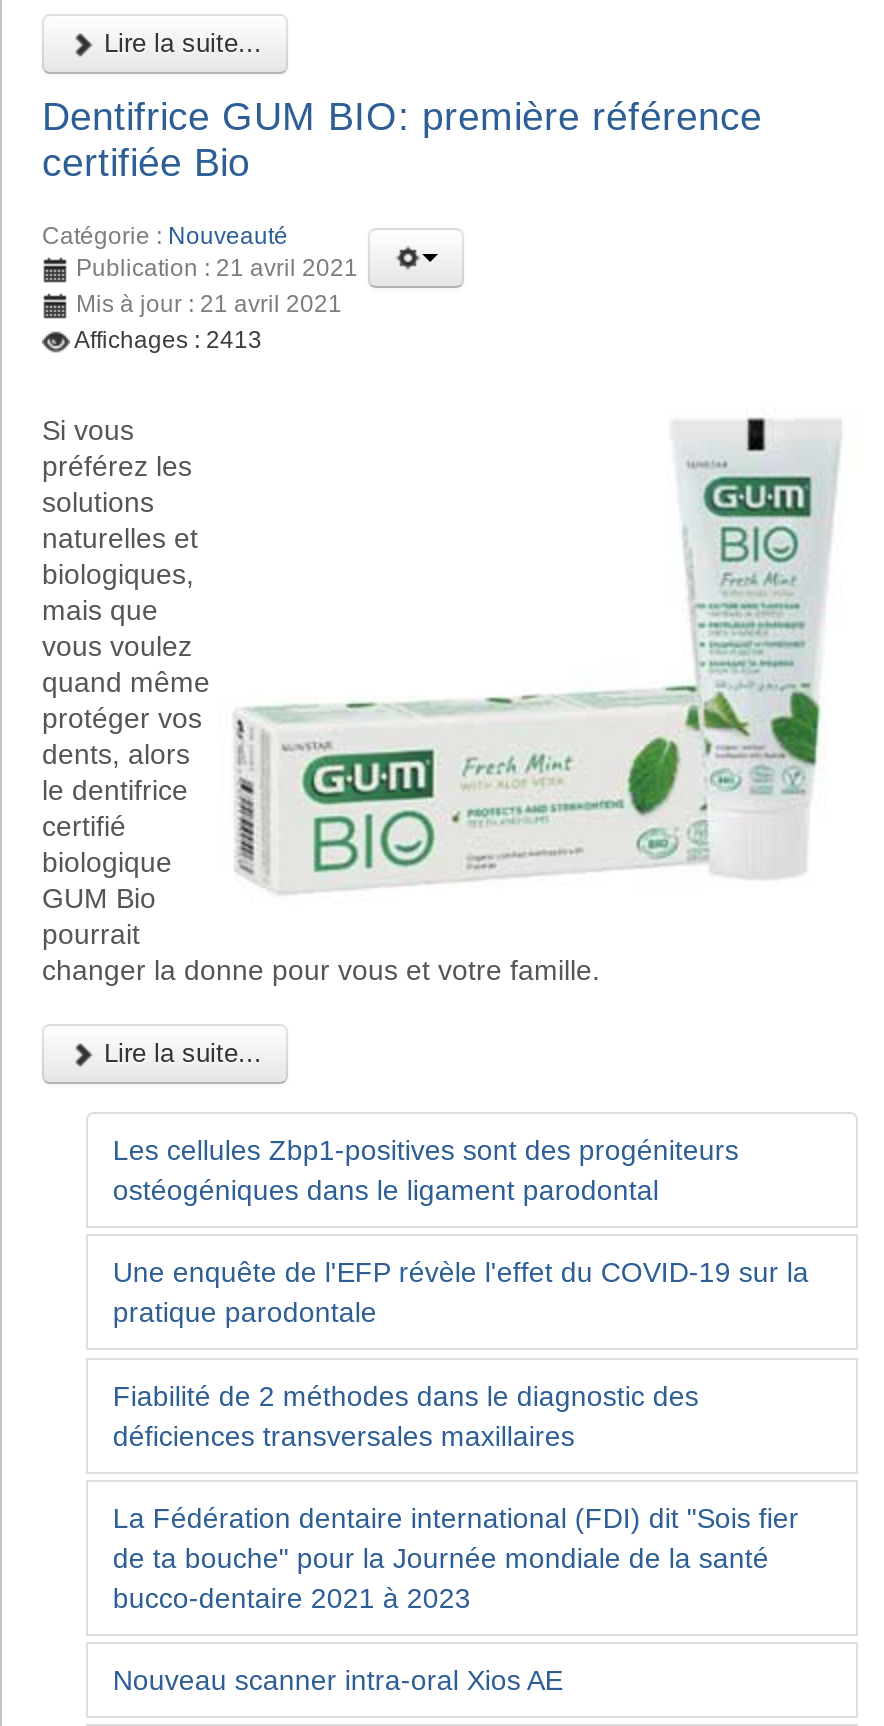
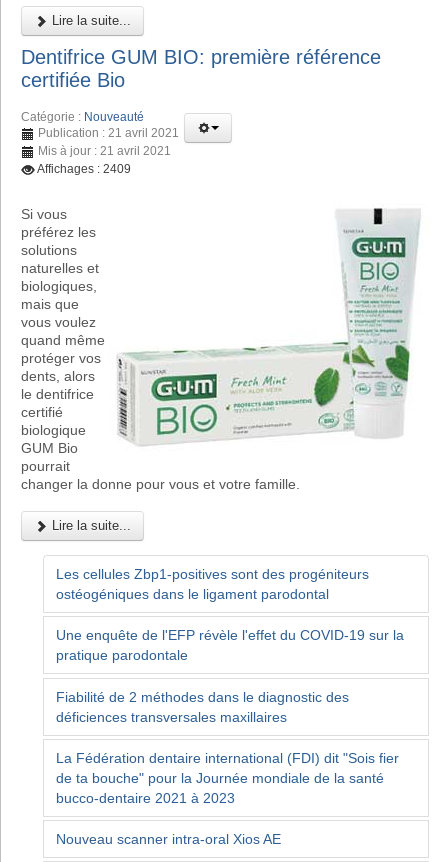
[74,326,262,354] Affichages : 2413 -> [37,162,131,176] Affichages : 2409

